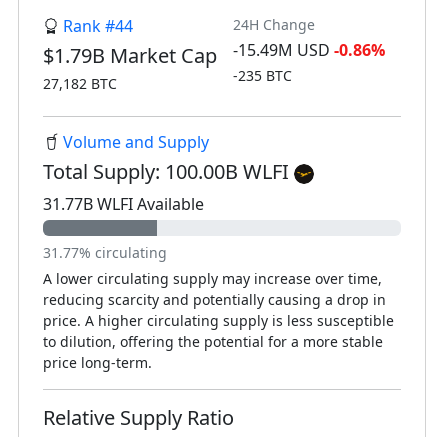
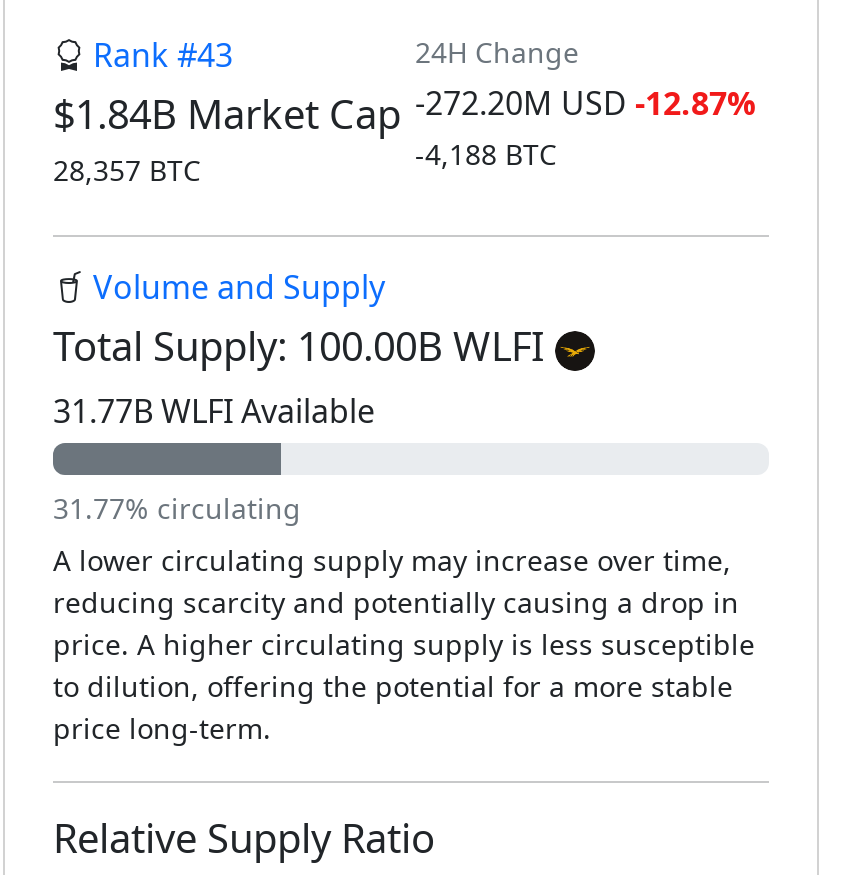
[63,15,133,37] Rank #44 -> [93,33,233,77] Rank #43
[43,42,217,69] $1.79B Market Cap -> [53,87,401,141] $1.84B Market Cap
[233,39,385,61] -15.49M USD -0.86% -> [415,81,755,125] -272.20M USD -12.87%
[233,66,292,85] -235 BTC -> [415,135,557,173] -4,188 BTC
[43,74,117,93] 27,182 BTC -> [53,151,201,189] 28,357 BTC

